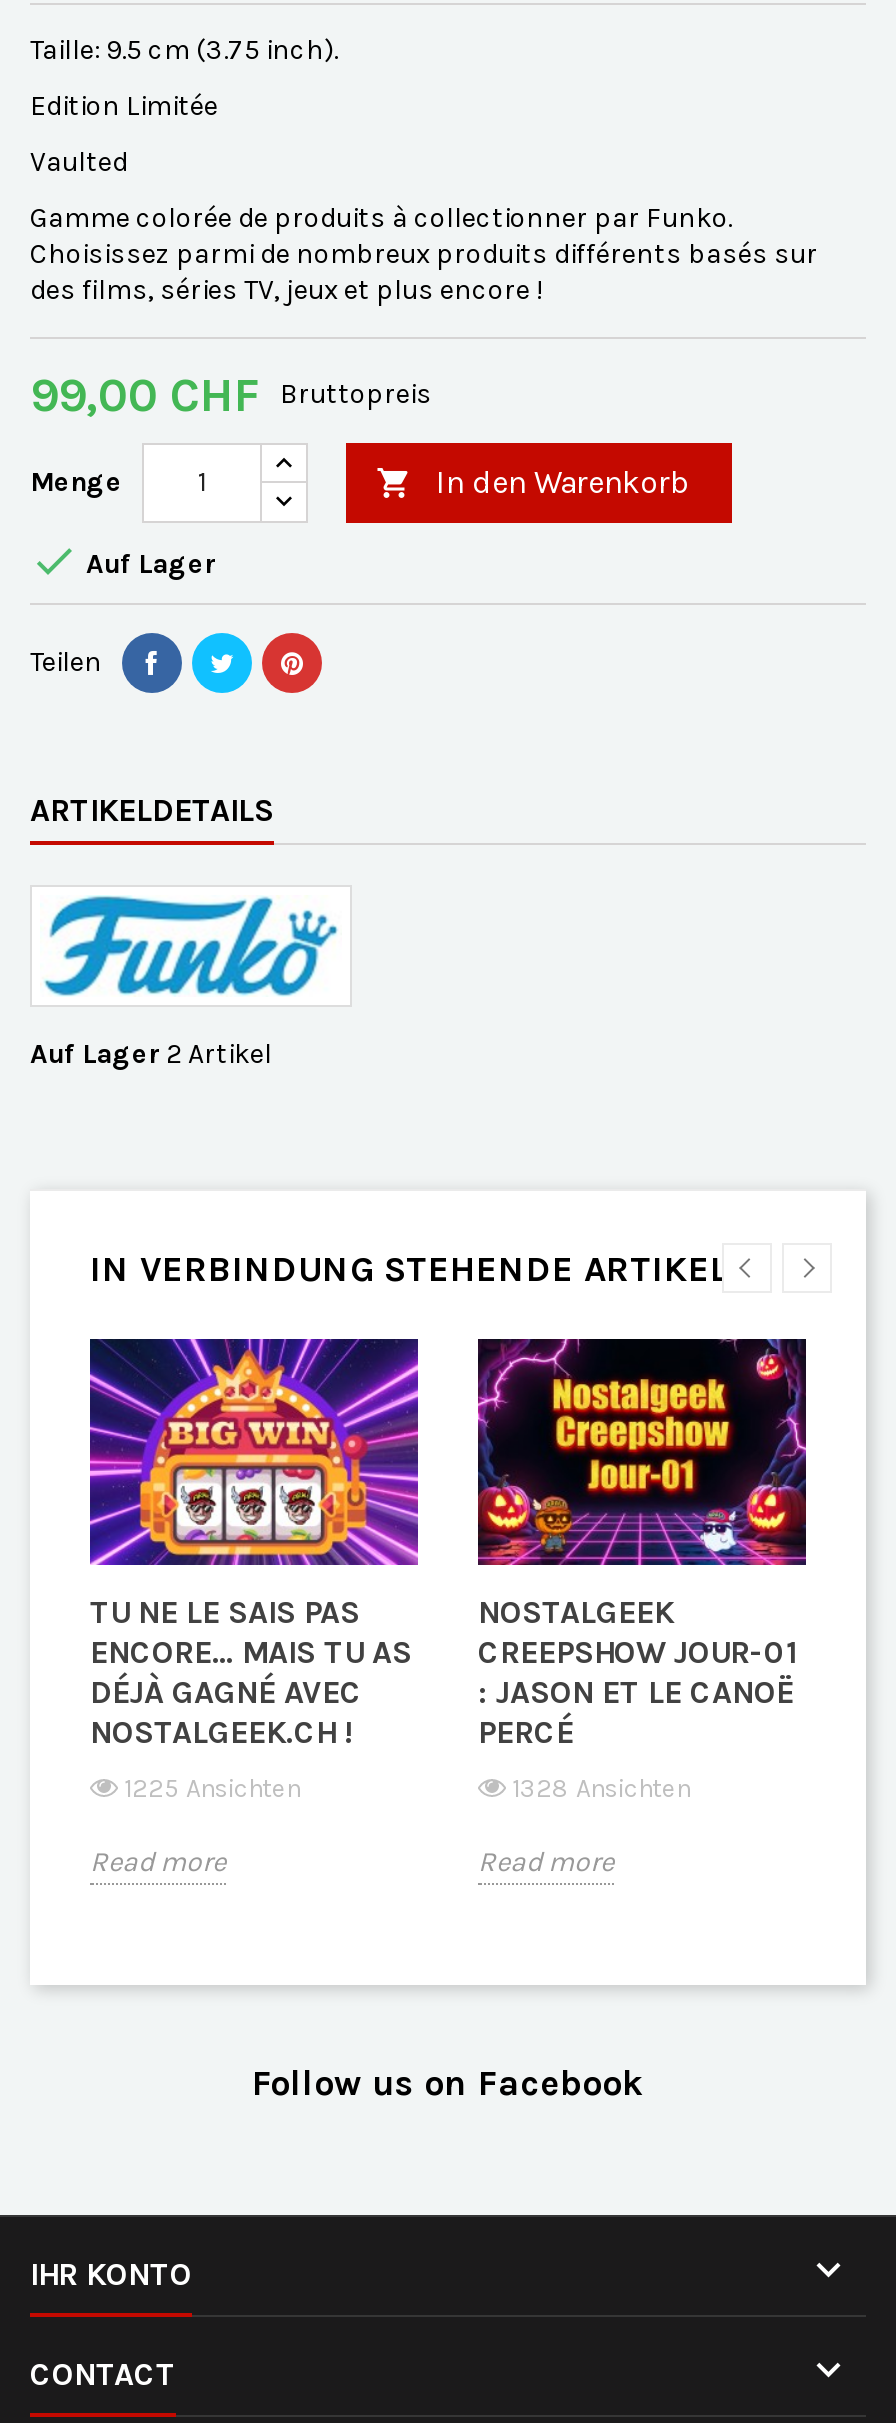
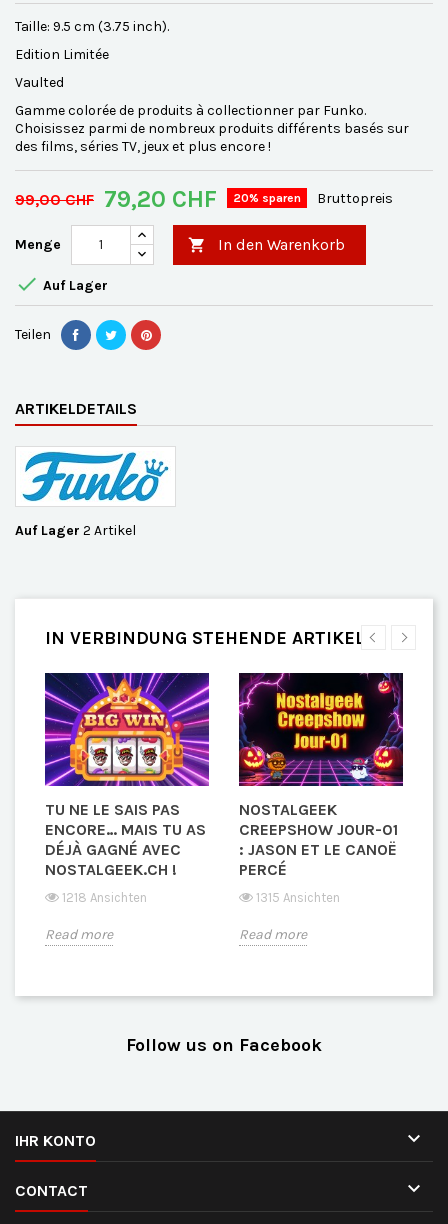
[30,367,432,423] 99,00 CHF Bruttopreis -> [15,185,393,213] 99,00 CHF 79,20 CHF | 20% sparen | Bruttopreis
[124,1774,300,1804] 1225 Ansichten -> [62,890,147,905] 1218 Ansichten
[512,1774,690,1804] 1328 Ansichten -> [256,890,340,905] 1315 Ansichten

